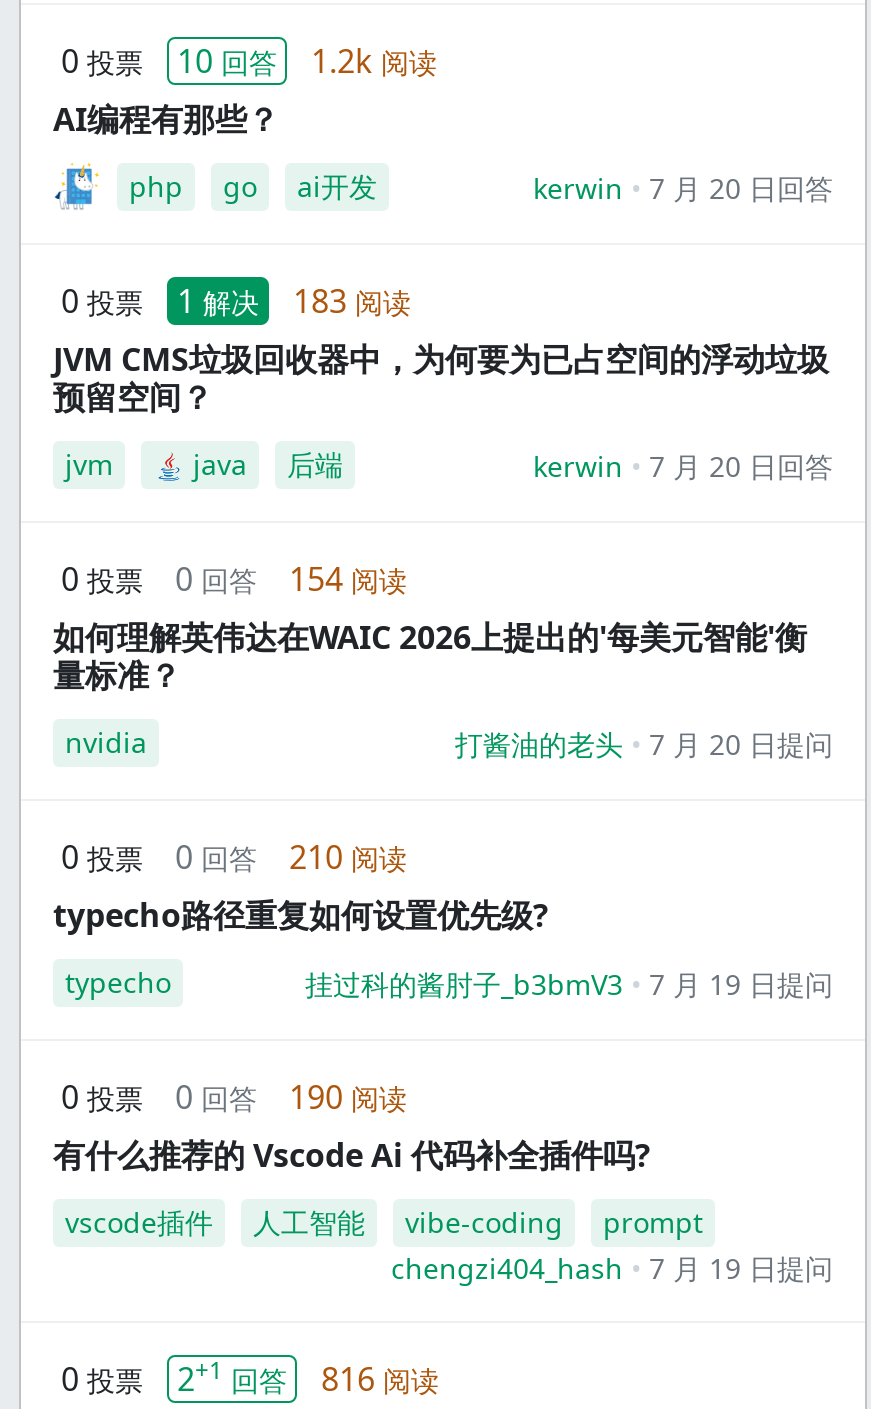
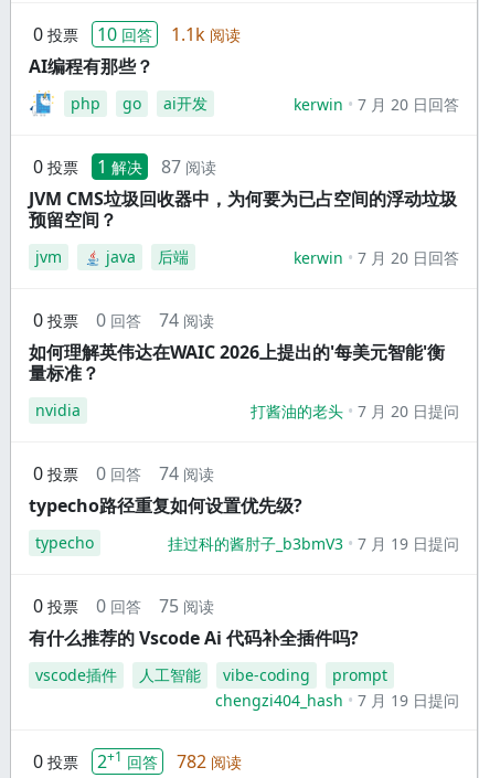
[61,39,437,83] 0 投票 10 回答 1.2k 阅读 -> [33,22,241,46] 0 投票 10 回答 1.1k 阅读
[61,279,411,323] 0 投票 1 解决 183 阅读 -> [33,154,216,179] 0 投票 1 解决 87 阅读
[61,557,407,601] 0 投票 0 回答 154 阅读 -> [33,308,214,332] 0 投票 0 回答 74 阅读
[61,835,407,879] 0 投票 0 回答 210 阅读 -> [33,461,214,486] 0 投票 0 回答 74 阅读
[61,1075,407,1119] 0 投票 0 回答 190 阅读 -> [33,594,214,618] 0 投票 0 回答 75 阅读
[61,1353,439,1401] 0 投票 2+1 回答 816 阅读 -> [33,747,242,774] 0 投票 2+1 回答 782 阅读

